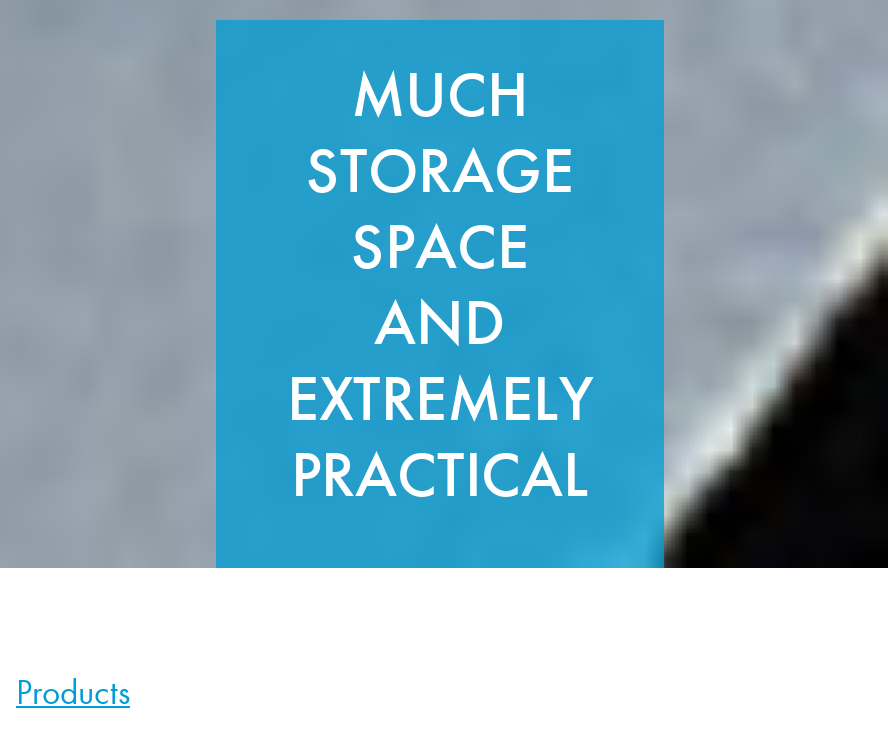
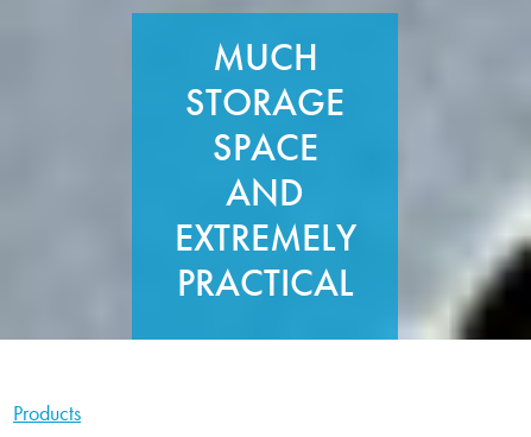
[660,186,882,570] [image] -> [396,113,527,340] [image]

